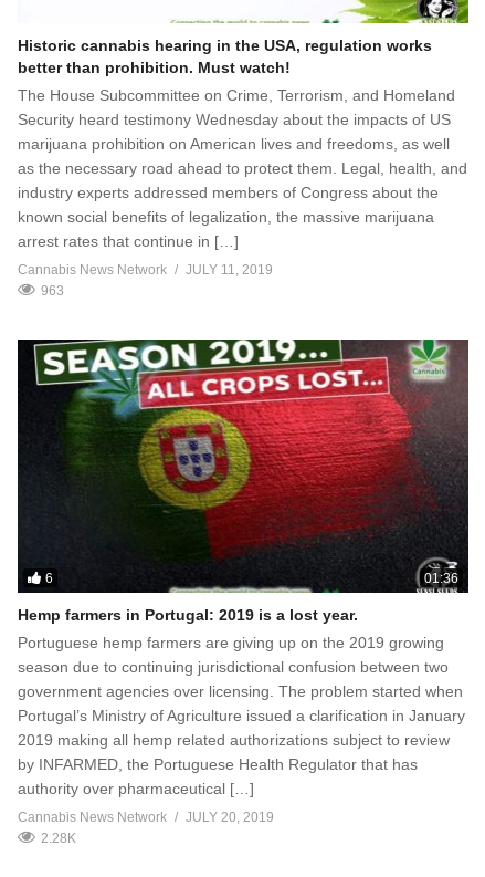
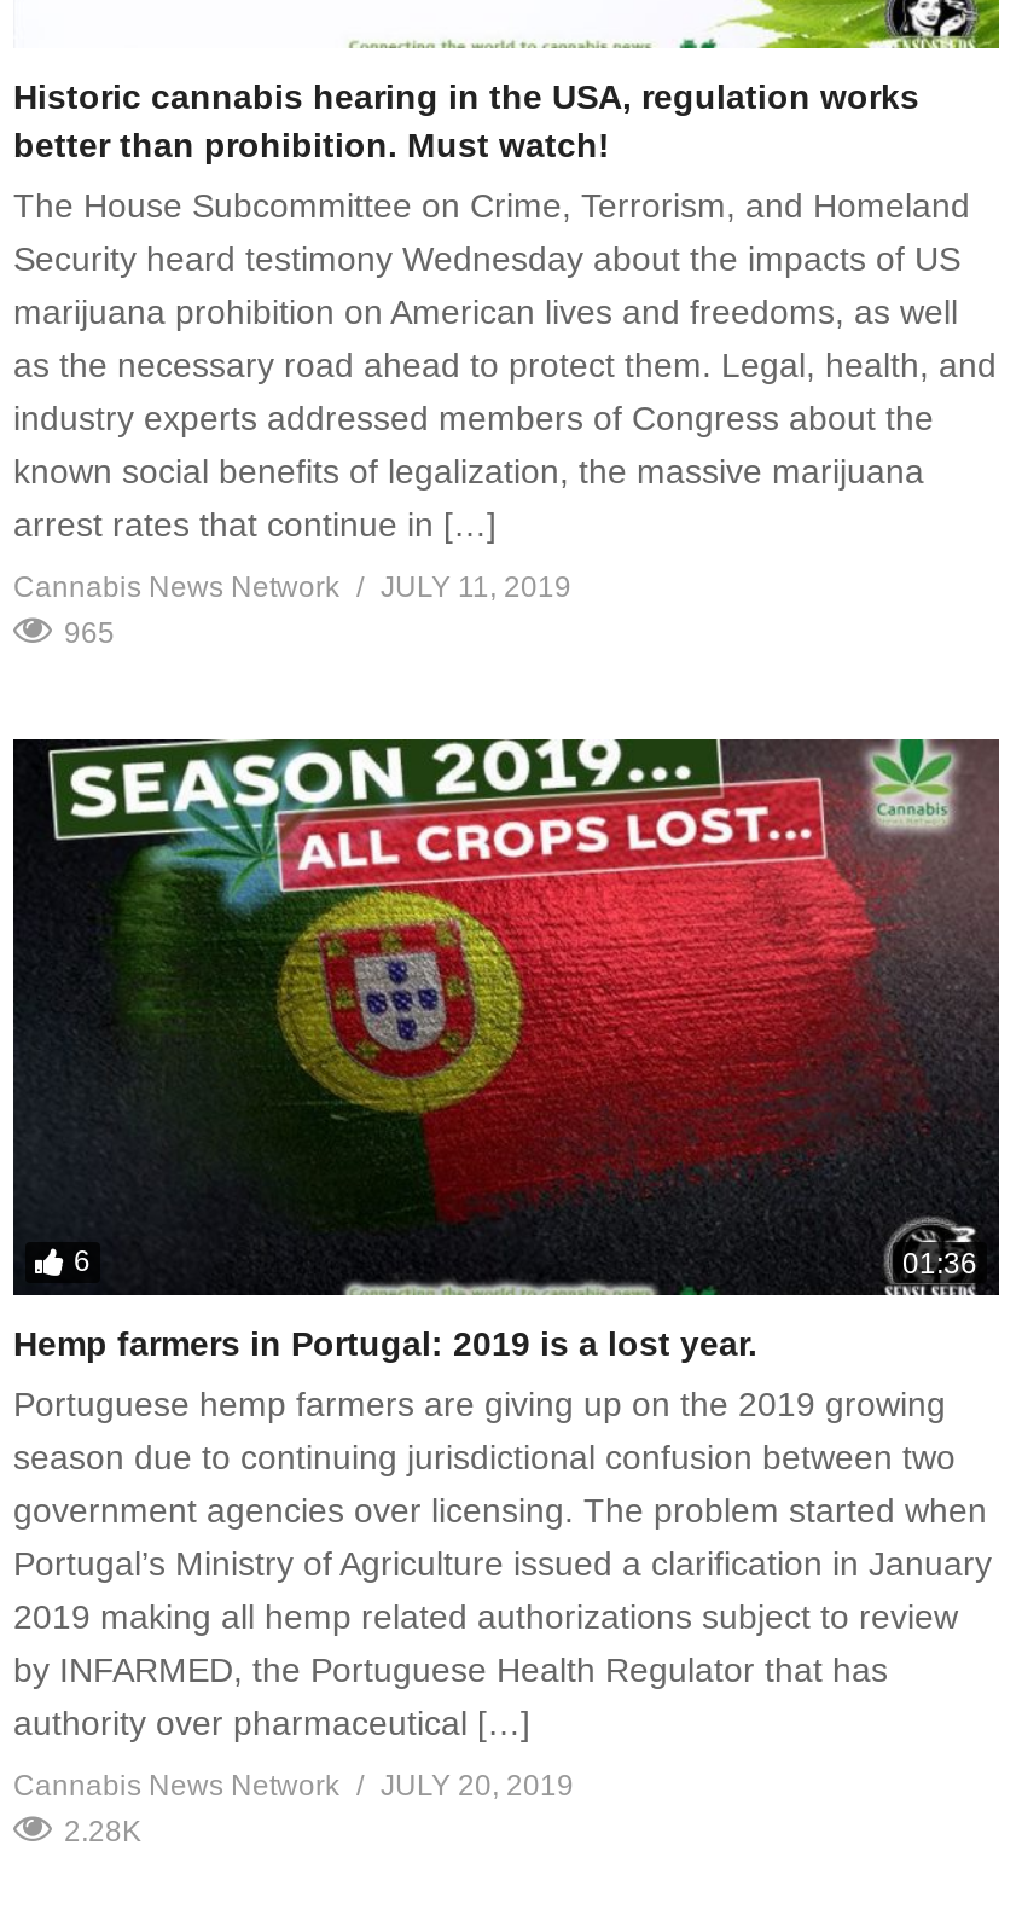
[41,283,64,298] 963 -> [64,617,115,651] 965

